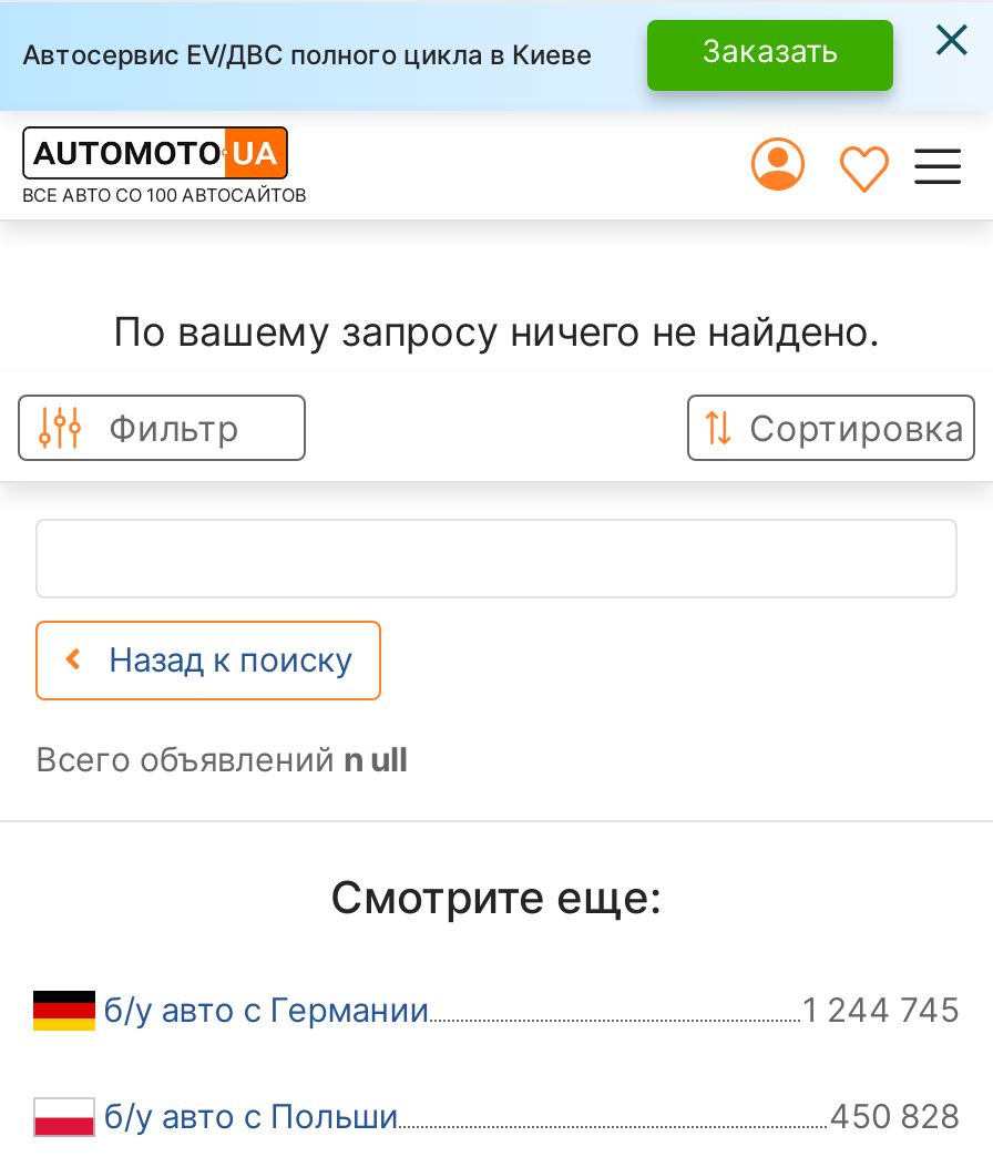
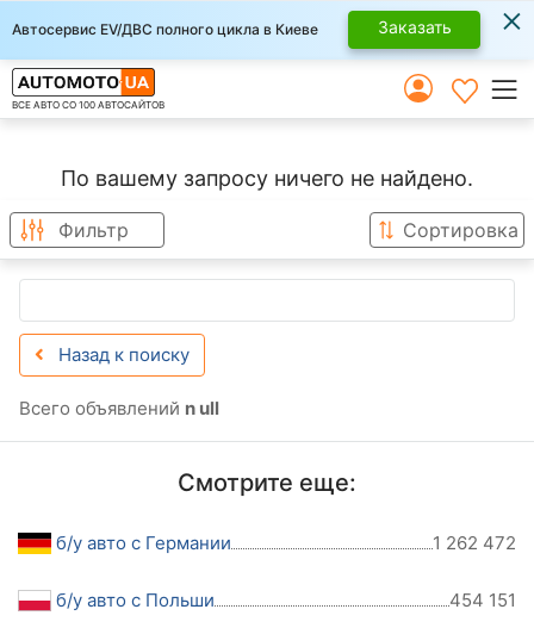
[802,989,960,1031] 1 244 745 -> [433,531,516,554] 1 262 472
[829,1095,960,1137] 450 828 -> [449,589,516,611] 454 151

